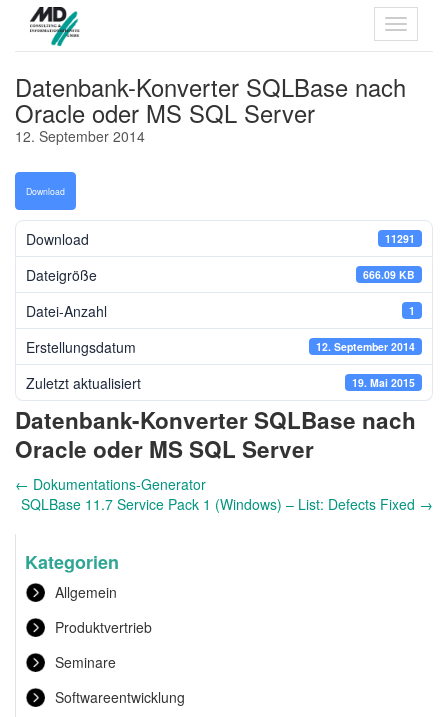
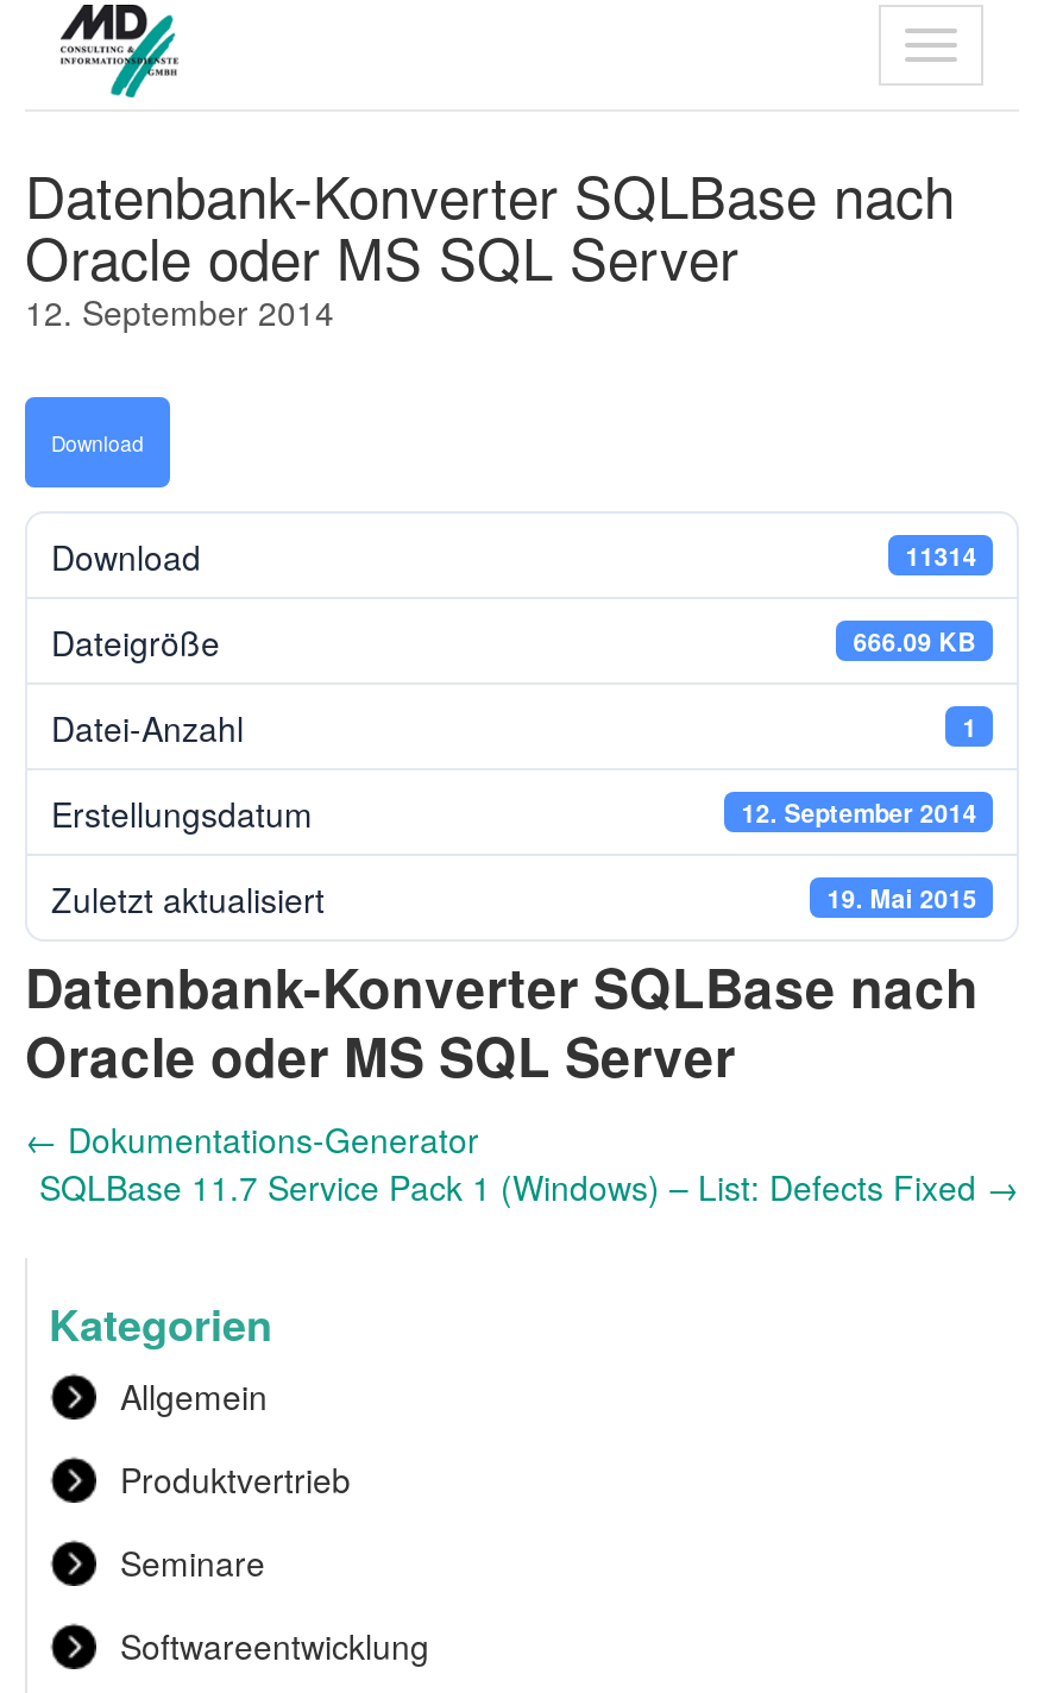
[385,230,415,245] 11291 -> [905,536,977,572] 11314

